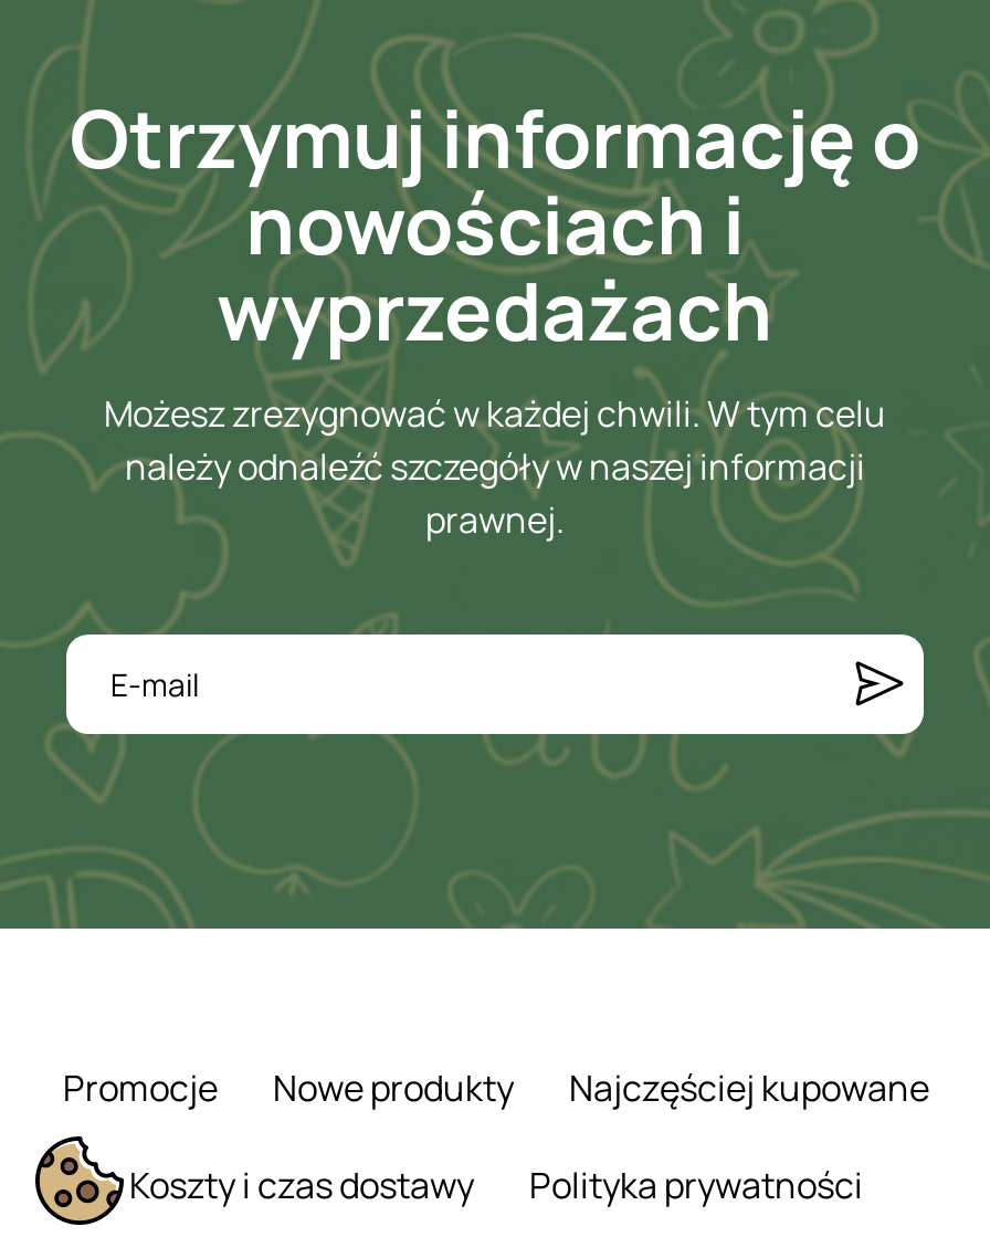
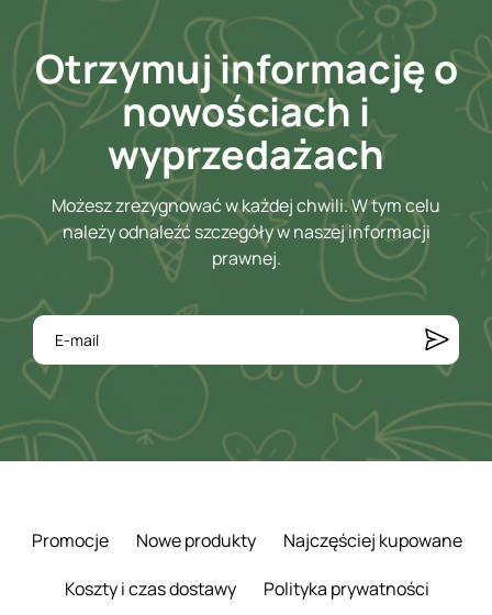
[33,1134,122,1227] [image] -> none

